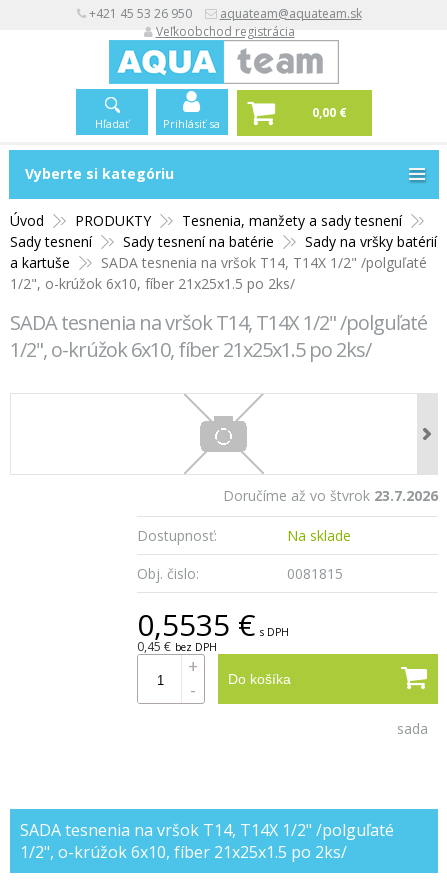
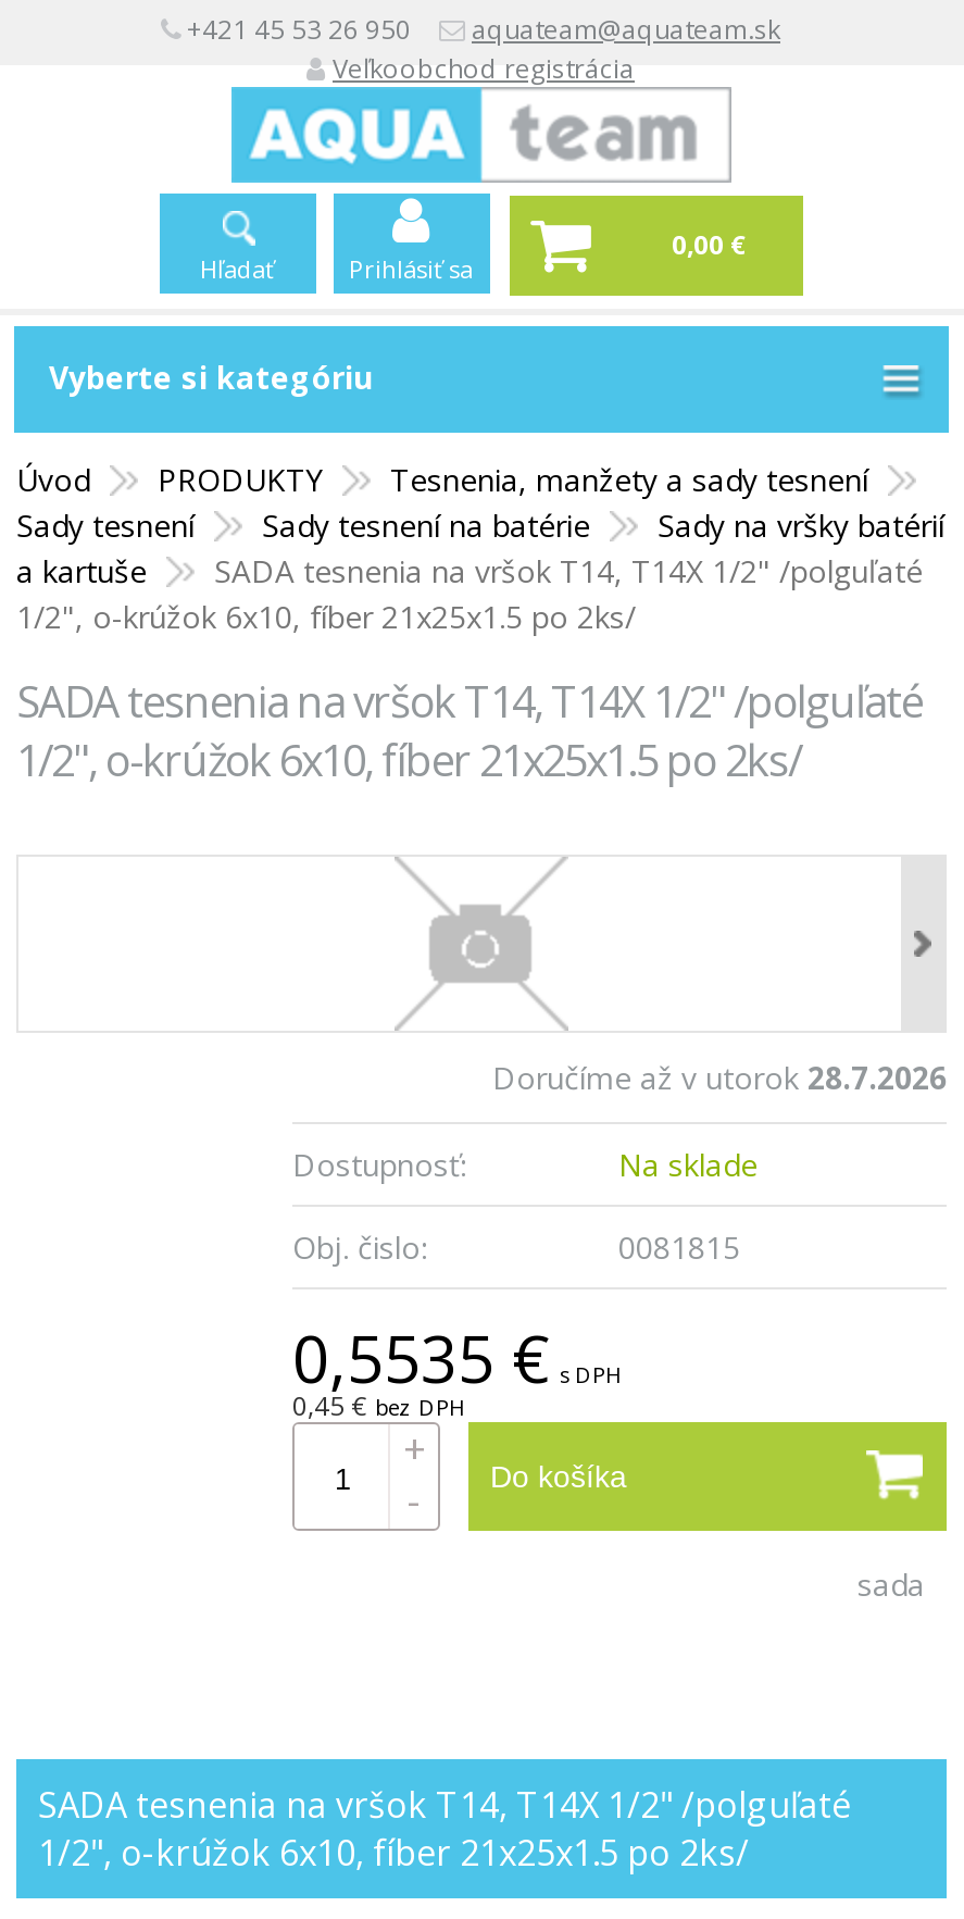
[223,486,438,505] Doručíme až vo štvrok 23.7.2026 -> [492,1057,947,1098] Doručíme až v utorok 28.7.2026

